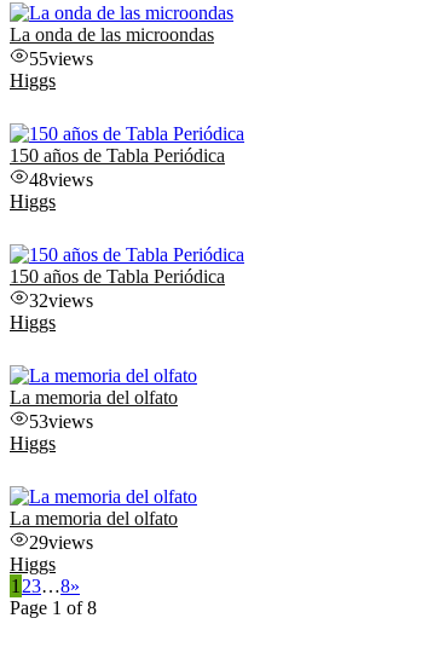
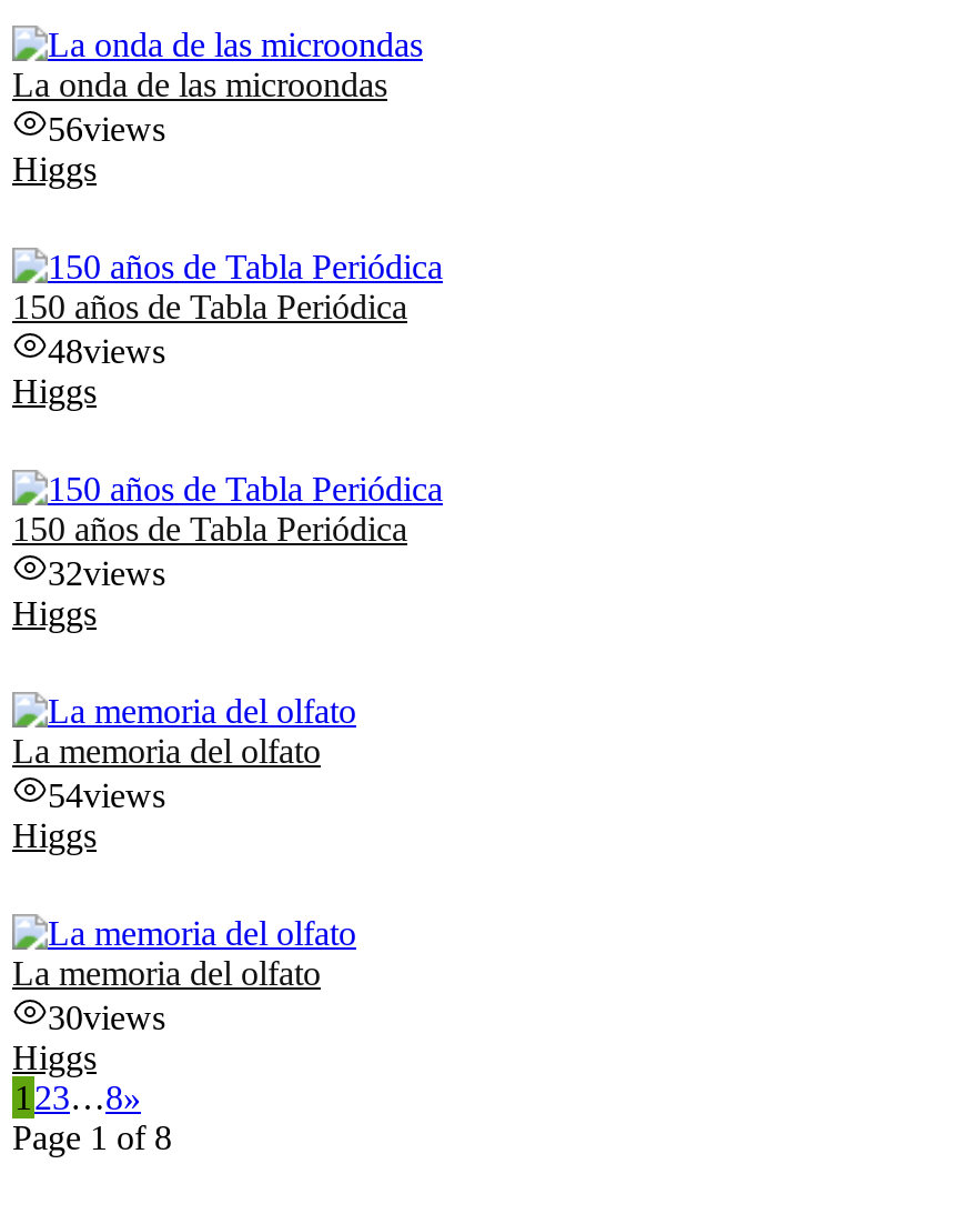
[29,48,93,68] 55views -> [48,109,165,147] 56views
[29,411,93,431] 53views -> [48,775,165,813] 54views
[29,532,93,552] 29views -> [48,998,165,1035] 30views

